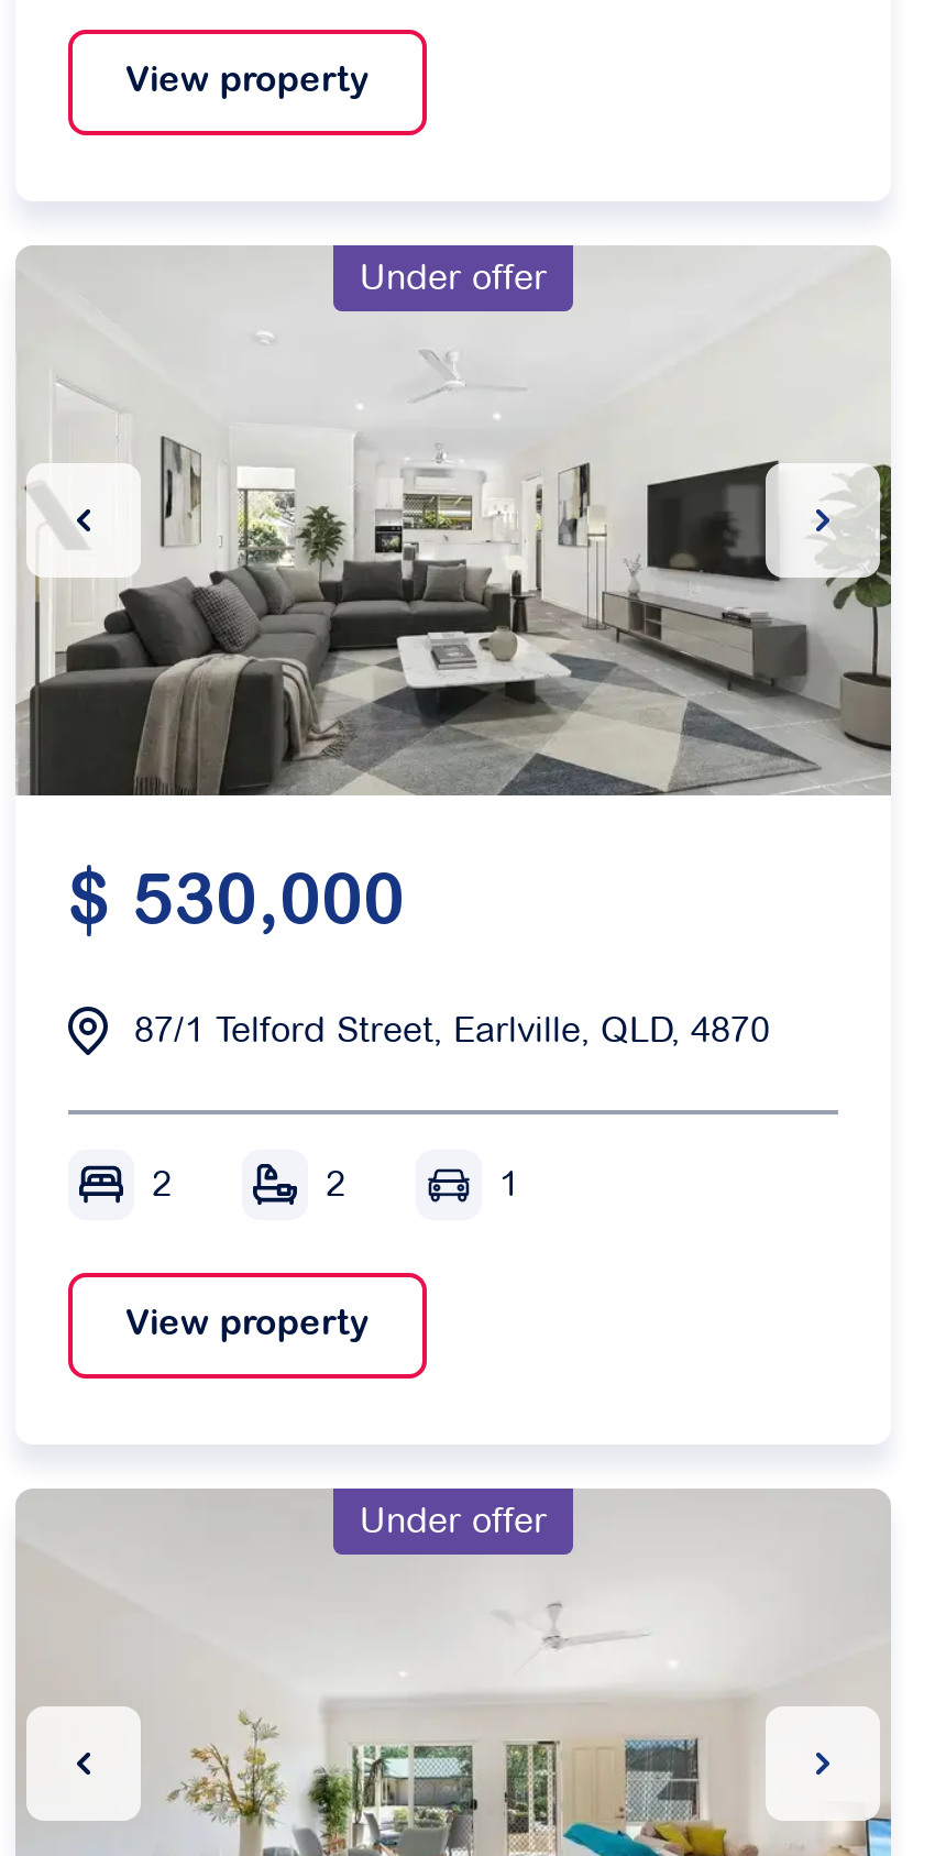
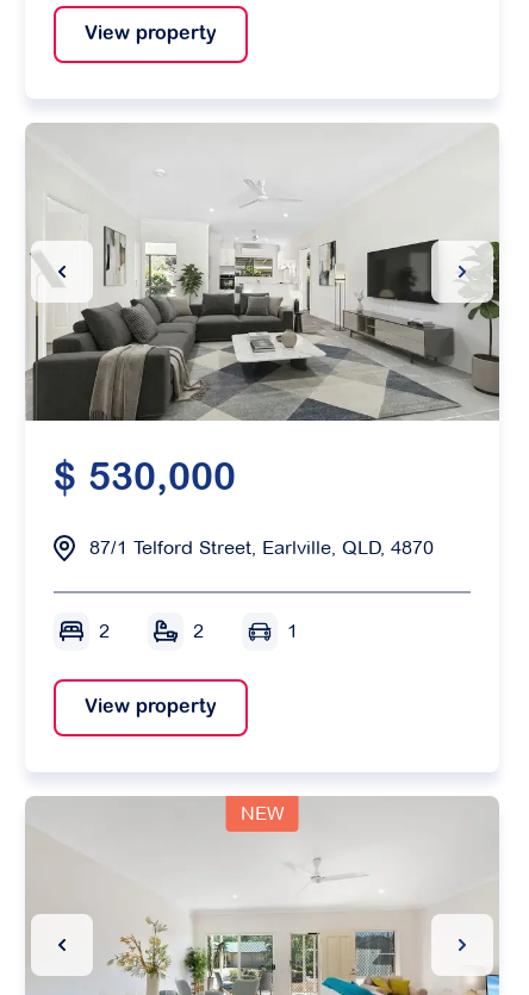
[360,257,547,299] Under offer -> none
[360,1500,547,1542] Under offer -> [240,802,284,825] NEW

